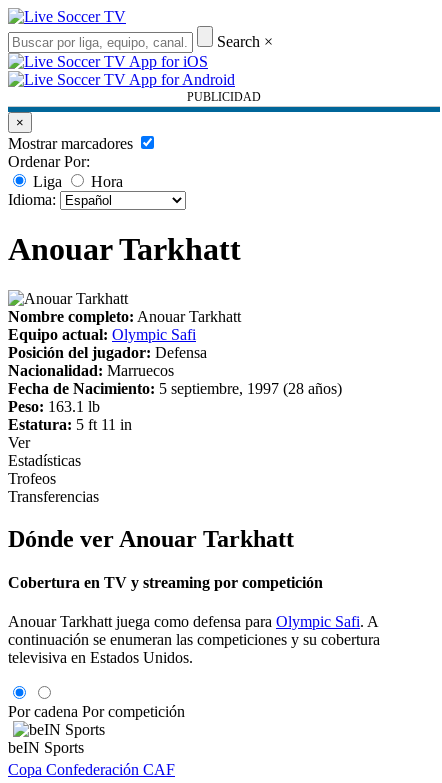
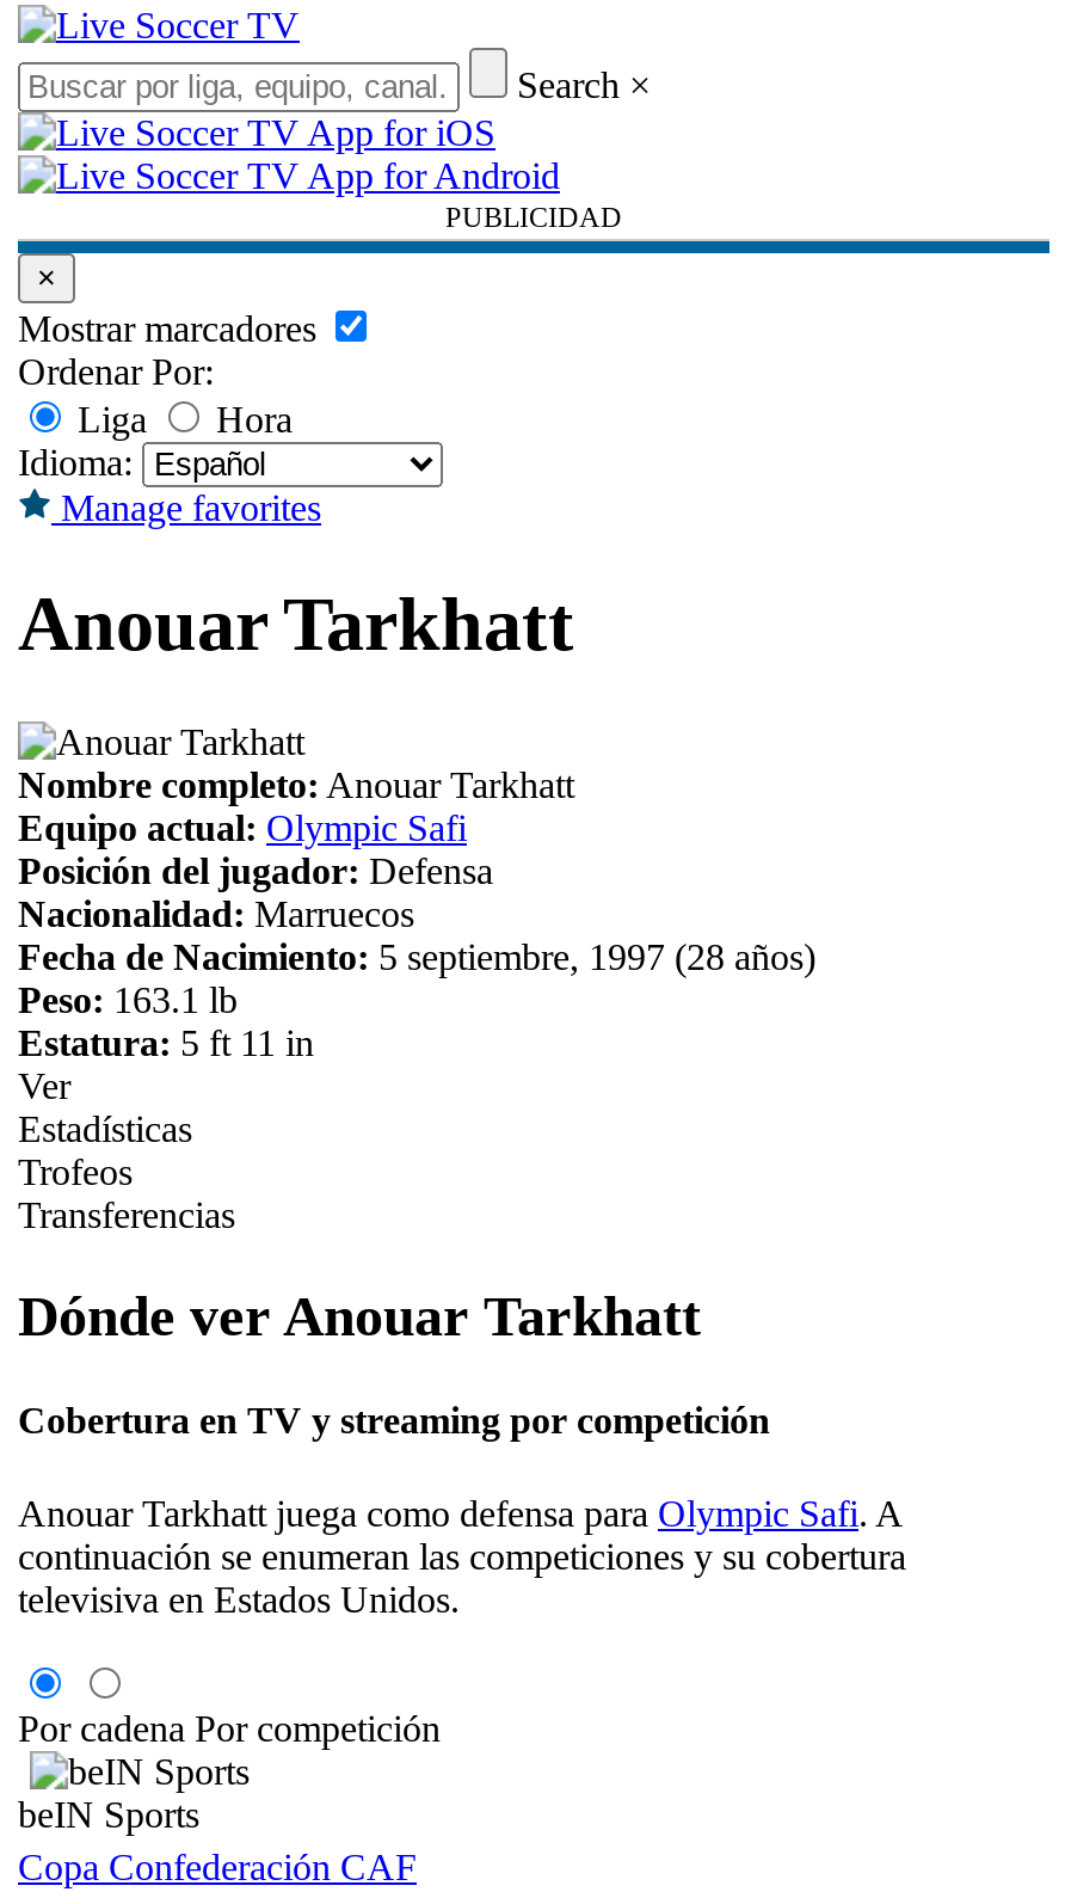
none -> [51,487,321,528] Manage favorites

